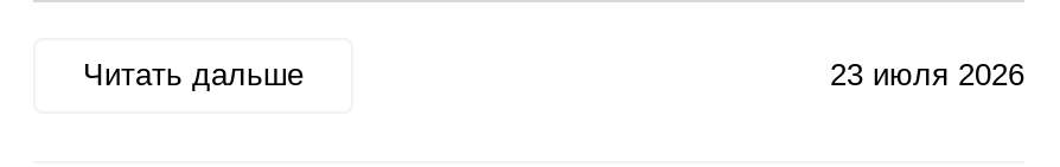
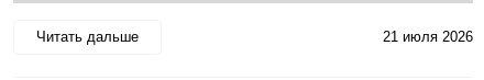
[830,58,1024,93] 23 июля 2026 -> [383,29,473,45] 21 июля 2026

